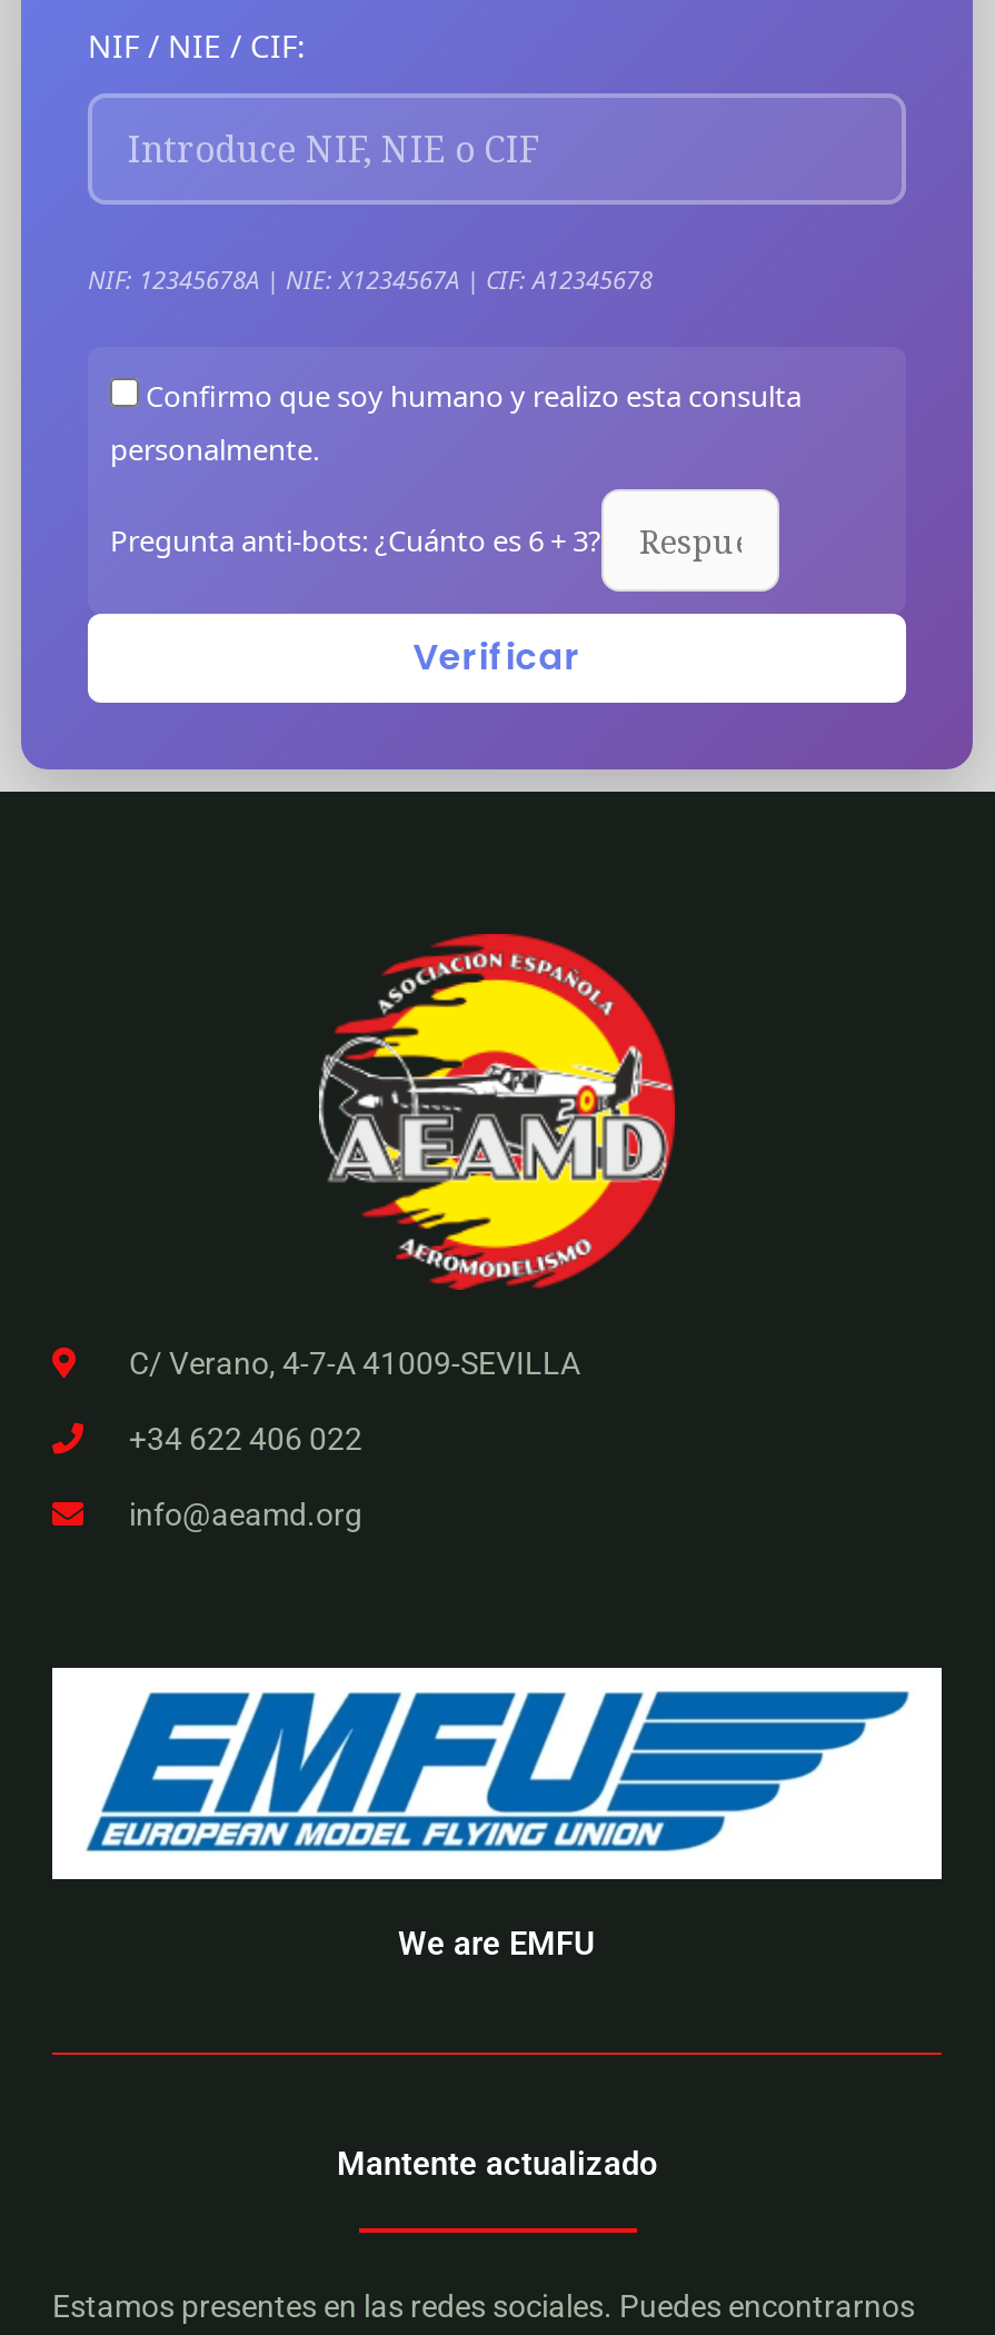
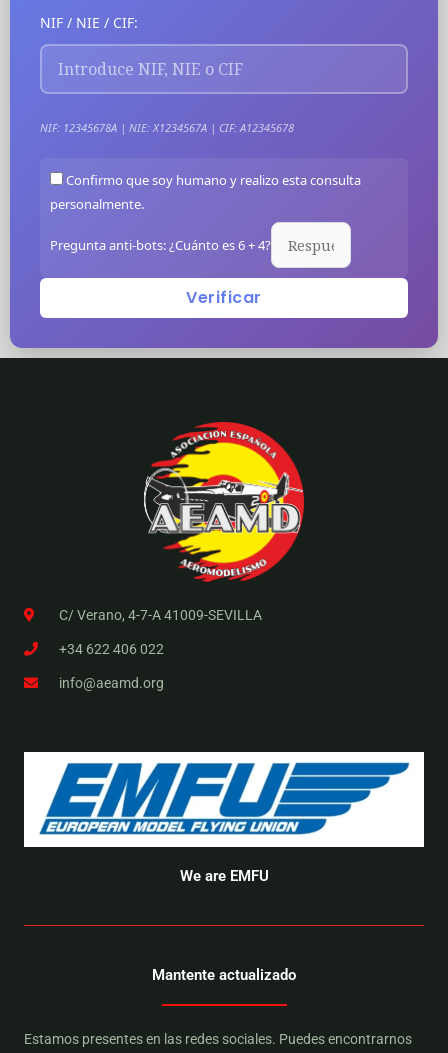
[110,521,601,561] Pregunta anti-bots: ¿Cuánto es 6 + 3? -> [50,236,271,254] Pregunta anti-bots: ¿Cuánto es 6 + 4?

